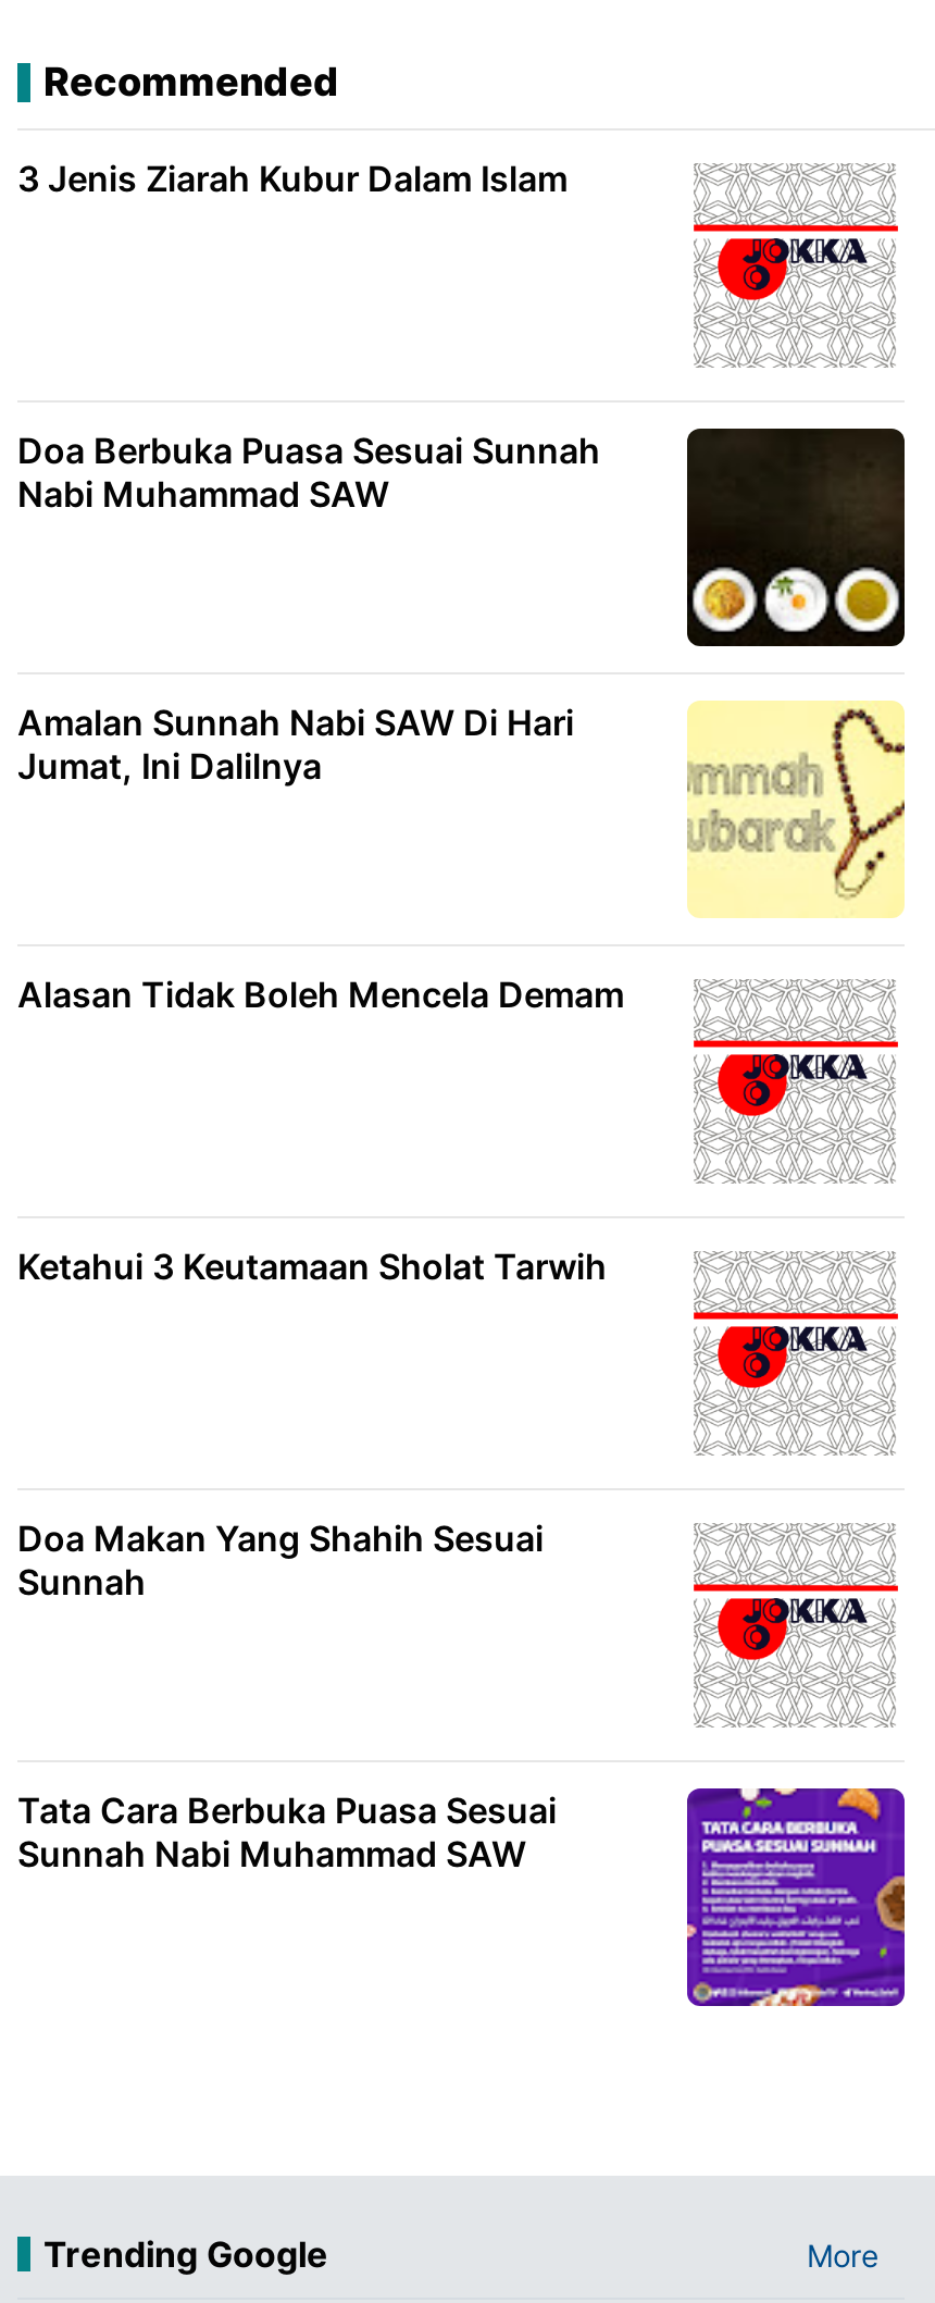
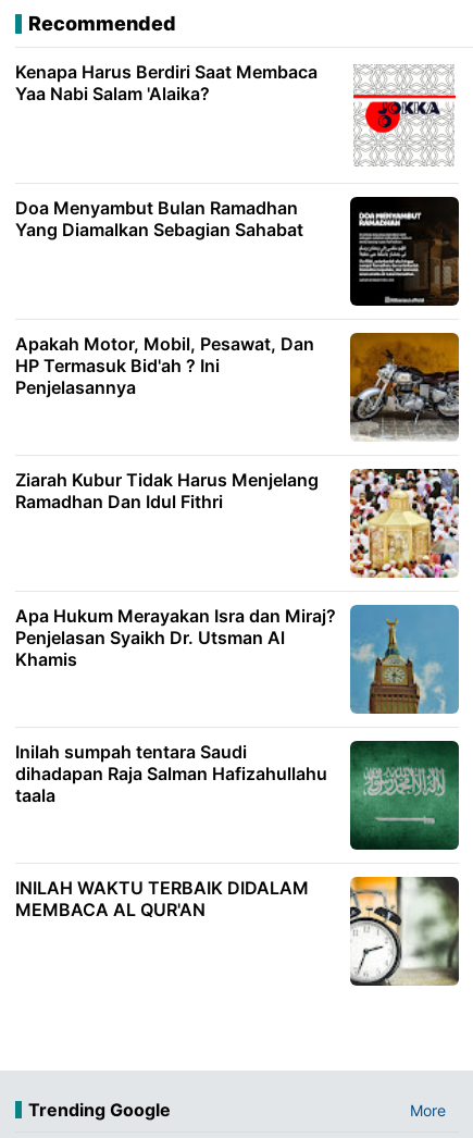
[17,157,568,200] 3 Jenis Ziarah Kubur Dalam Islam -> [15,61,318,104] Kenapa Harus Berdiri Saat Membaca | Yaa Nabi Salam 'Alaika?
[17,429,600,516] Doa Berbuka Puasa Sesuai Sunnah | Nabi Muhammad SAW -> [15,197,303,240] Doa Menyambut Bulan Ramadhan | Yang Diamalkan Sebagian Sahabat
[689,431,907,642] [image] -> [351,199,460,304] [image]
[17,701,574,788] Amalan Sunnah Nabi SAW Di Hari | Jumat, Ini Dalilnya -> [15,333,314,398] Apakah Motor, Mobil, Pesawat, Dan | HP Termasuk Bid'ah ? Ini | Penjelasannya
[687,701,907,918] [image] -> [349,332,460,442] [image]
[17,973,905,1190] [image] | Alasan Tidak Boleh Mencela Demam -> [15,468,460,579] [image] | Ziarah Kubur Tidak Harus Menjelang | Ramadhan Dan Idul Fithri
[17,1245,905,1462] [image] | Ketahui 3 Keutamaan Sholat Tarwih -> [15,604,460,715] [image] | Apa Hukum Merayakan Isra dan Miraj? | Penjelasan Syaikh Dr. Utsman Al | Khamis
[17,1516,544,1604] Doa Makan Yang Shahih Sesuai | Sunnah -> [15,741,327,806] Inilah sumpah tentara Saudi | dihadapan Raja Salman Hafizahullahu | taala
[687,1516,905,1734] [image] -> [349,740,460,851] [image]
[17,1788,557,1875] Tata Cara Berbuka Puasa Sesuai | Sunnah Nabi Muhammad SAW -> [15,877,309,920] INILAH WAKTU TERBAIK DIDALAM | MEMBACA AL QUR'AN
[685,1786,907,2008] [image] -> [349,876,460,987] [image]

